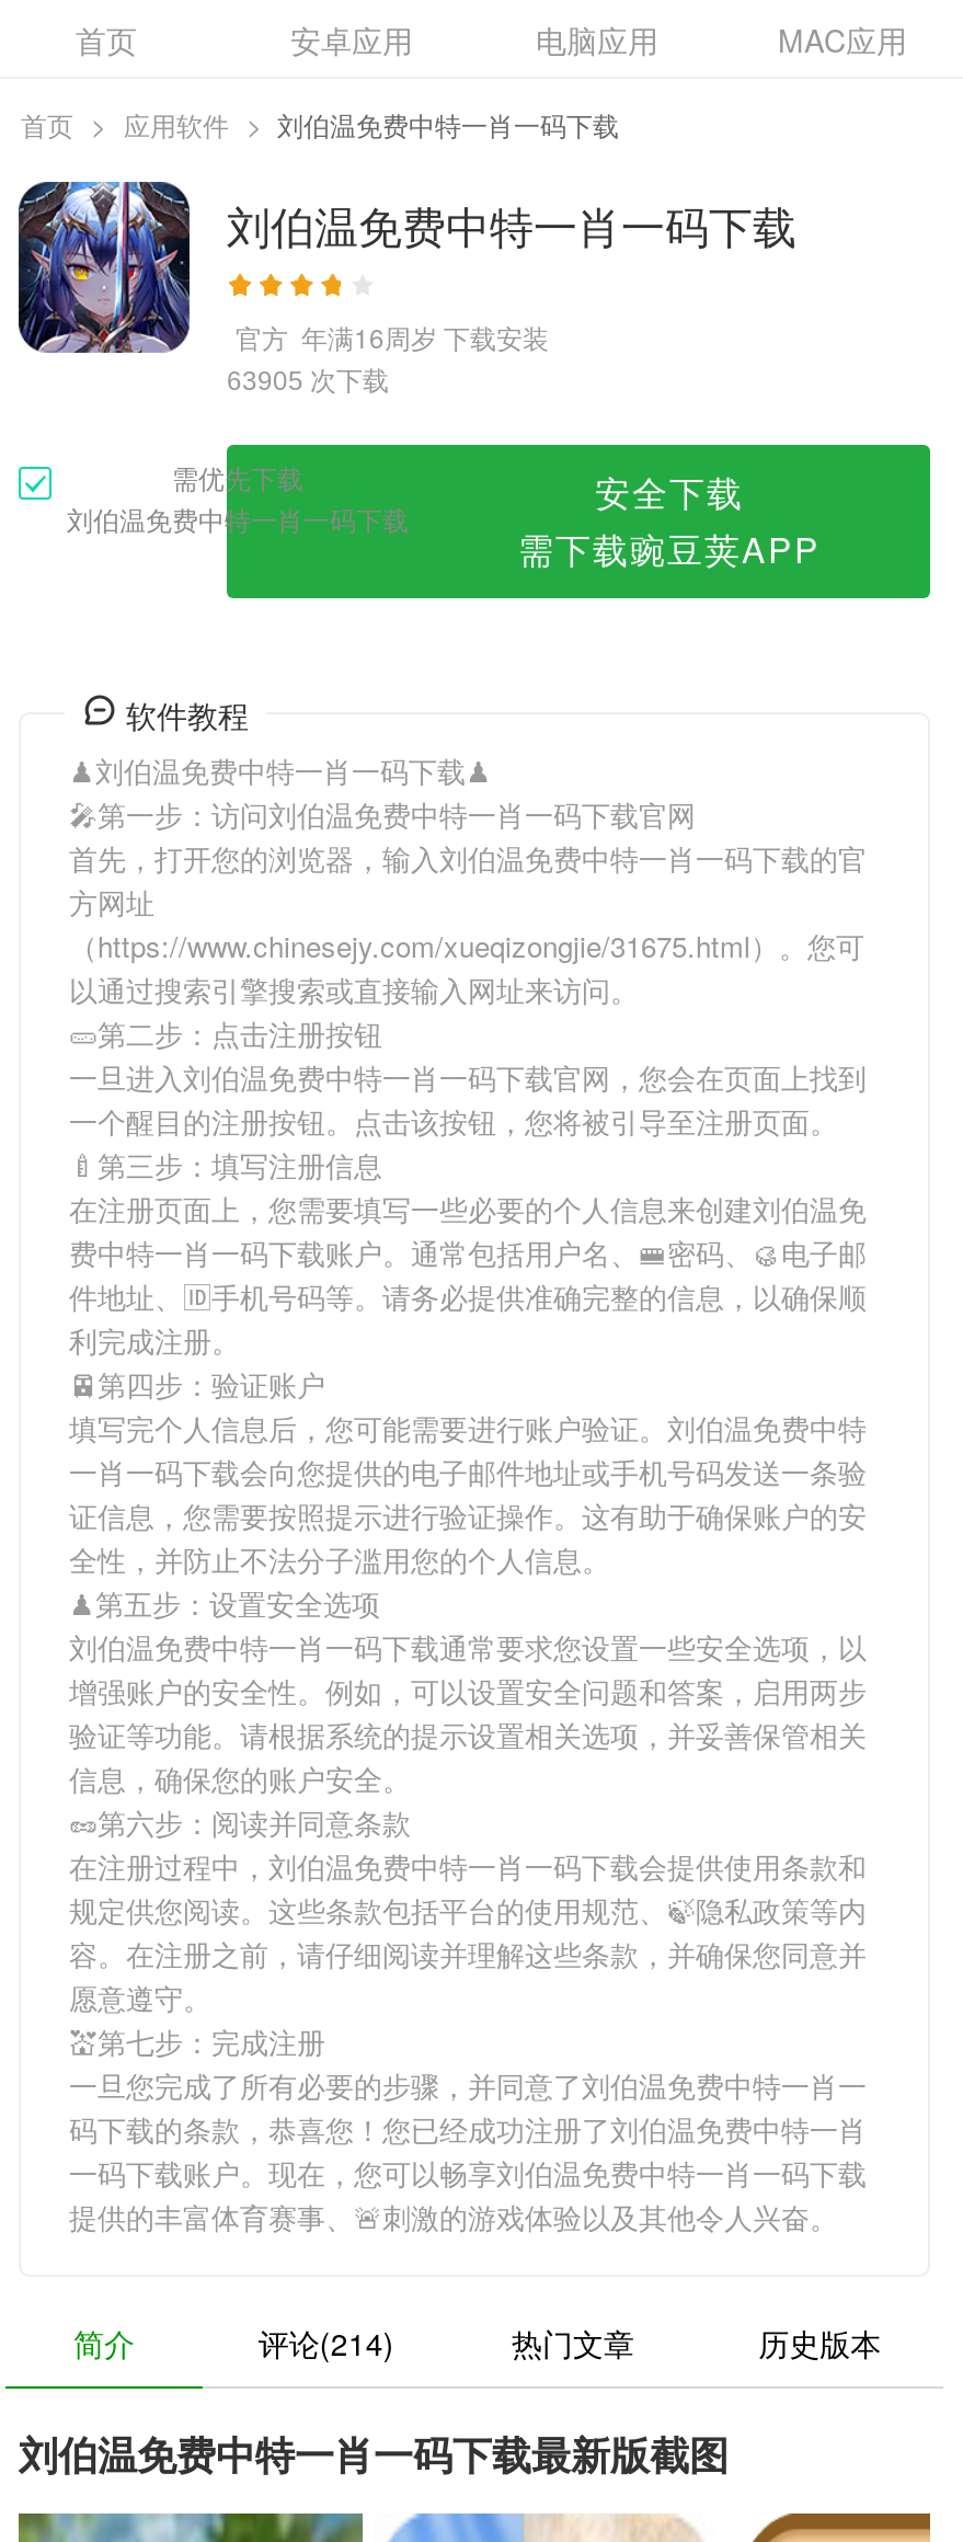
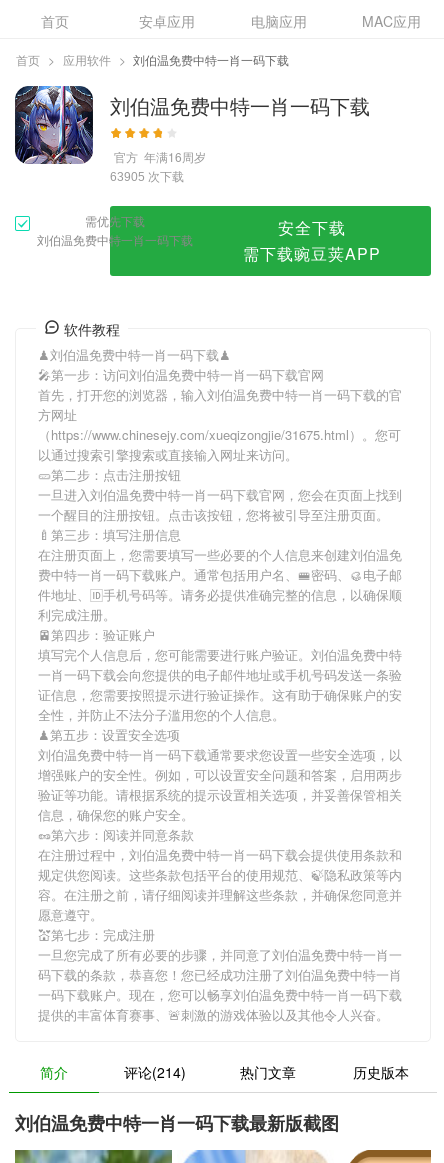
[236,318,549,355] 官方年满16周岁 下载安装 -> [114,148,206,165] 官方年满16周岁

